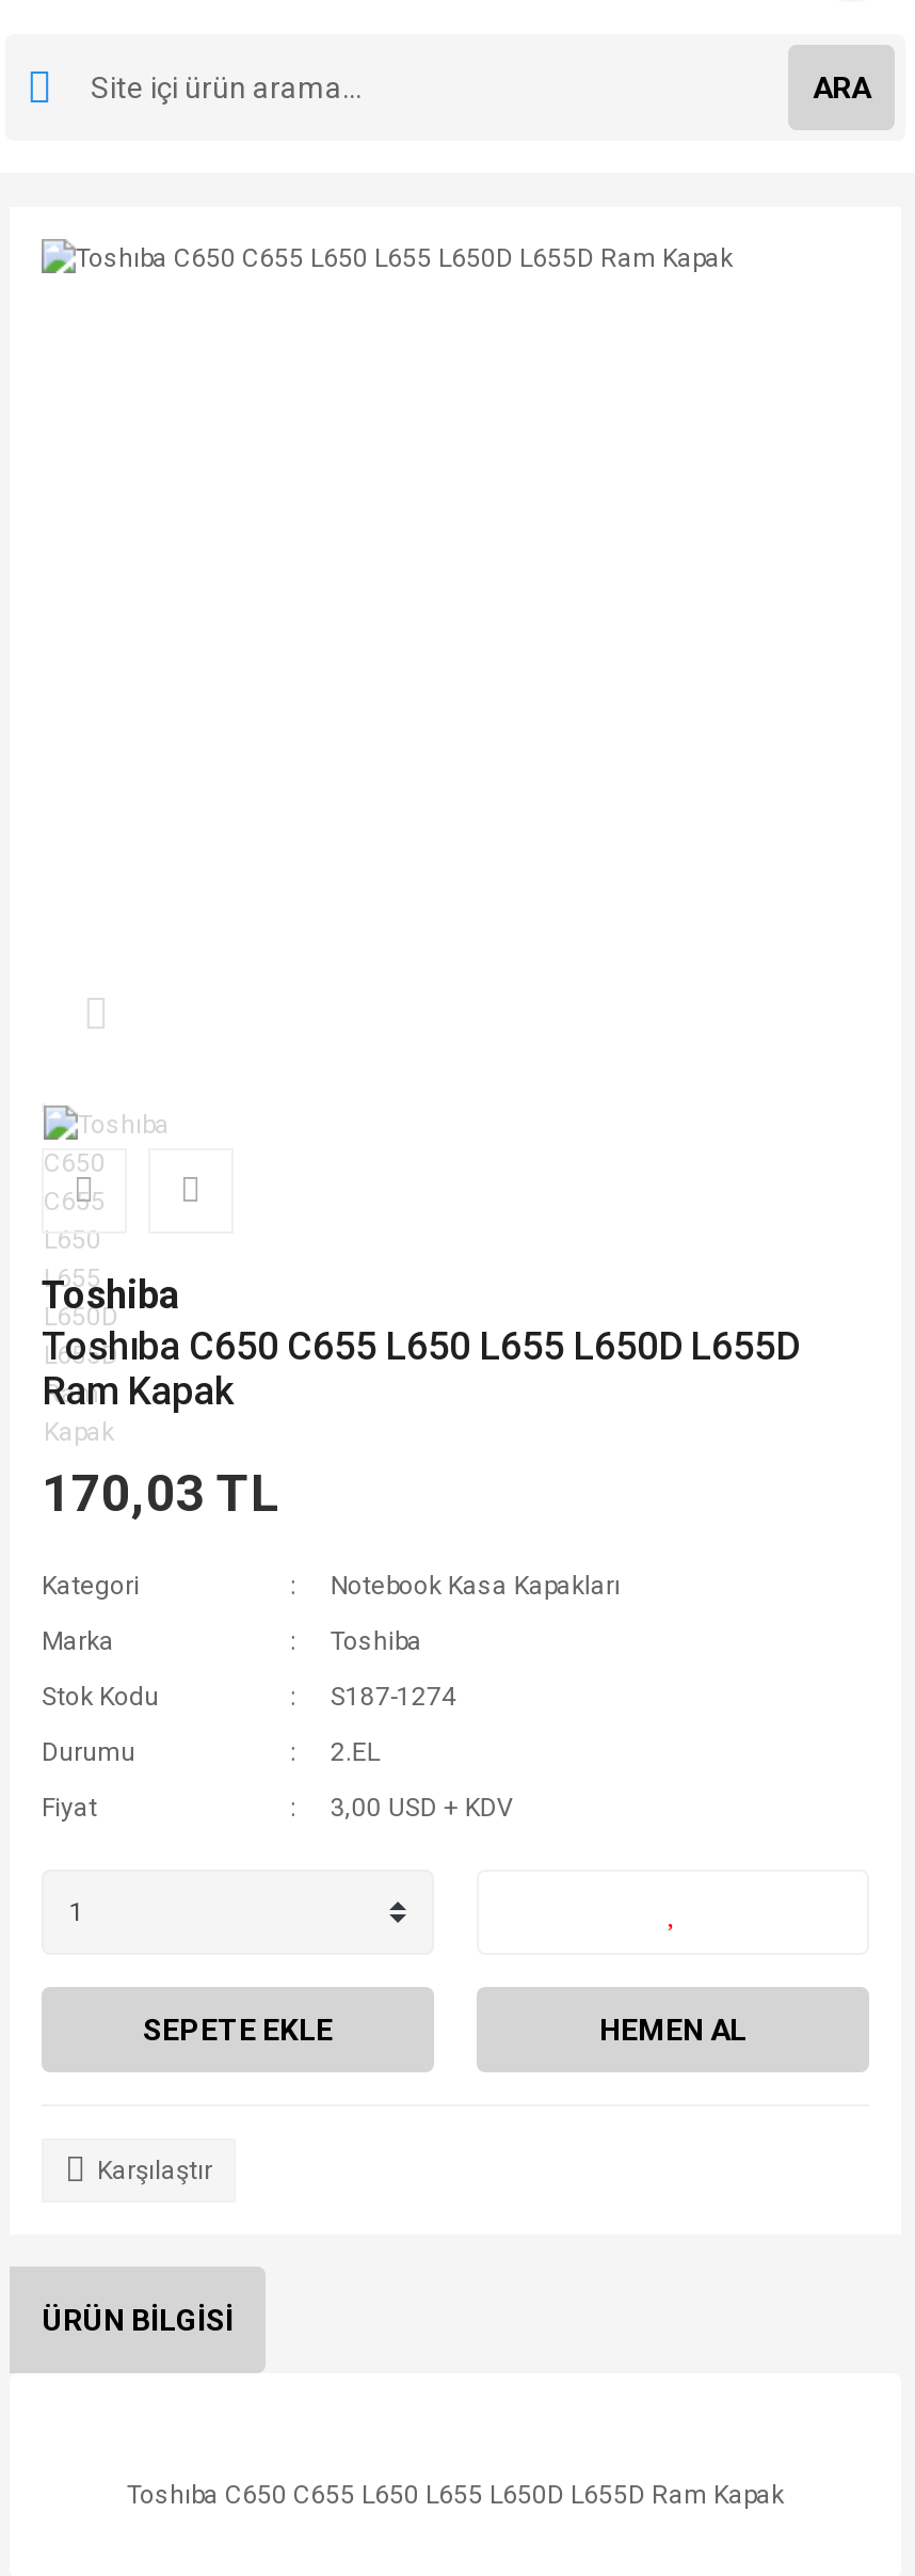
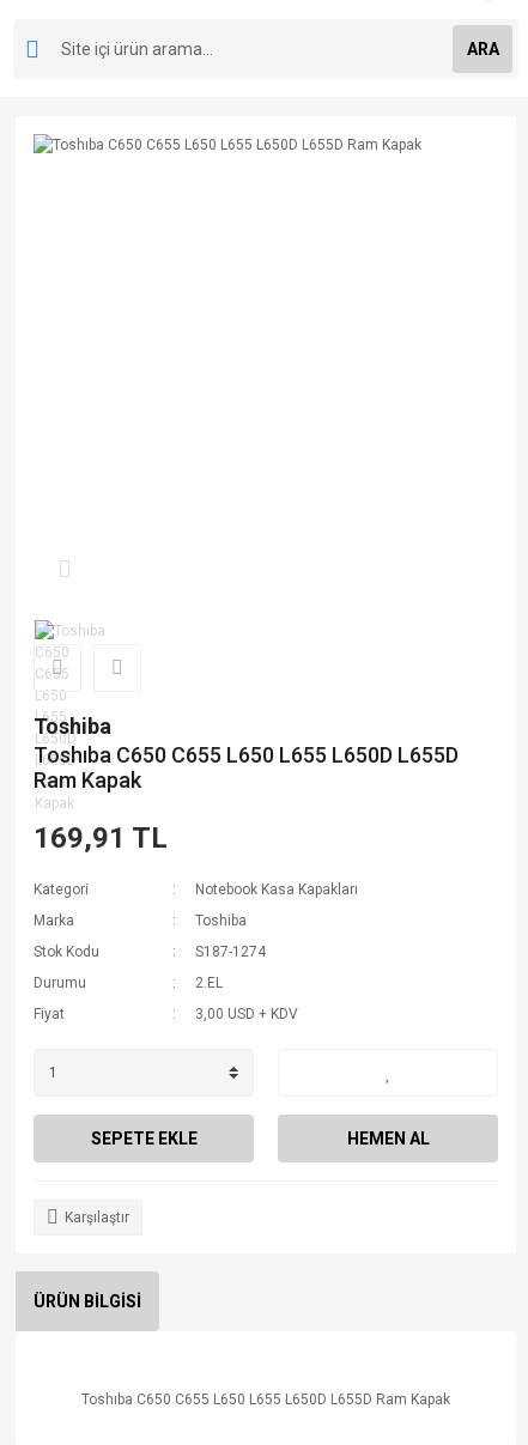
[42,1464,280,1524] 170,03 TL -> [34,821,168,855] 169,91 TL

